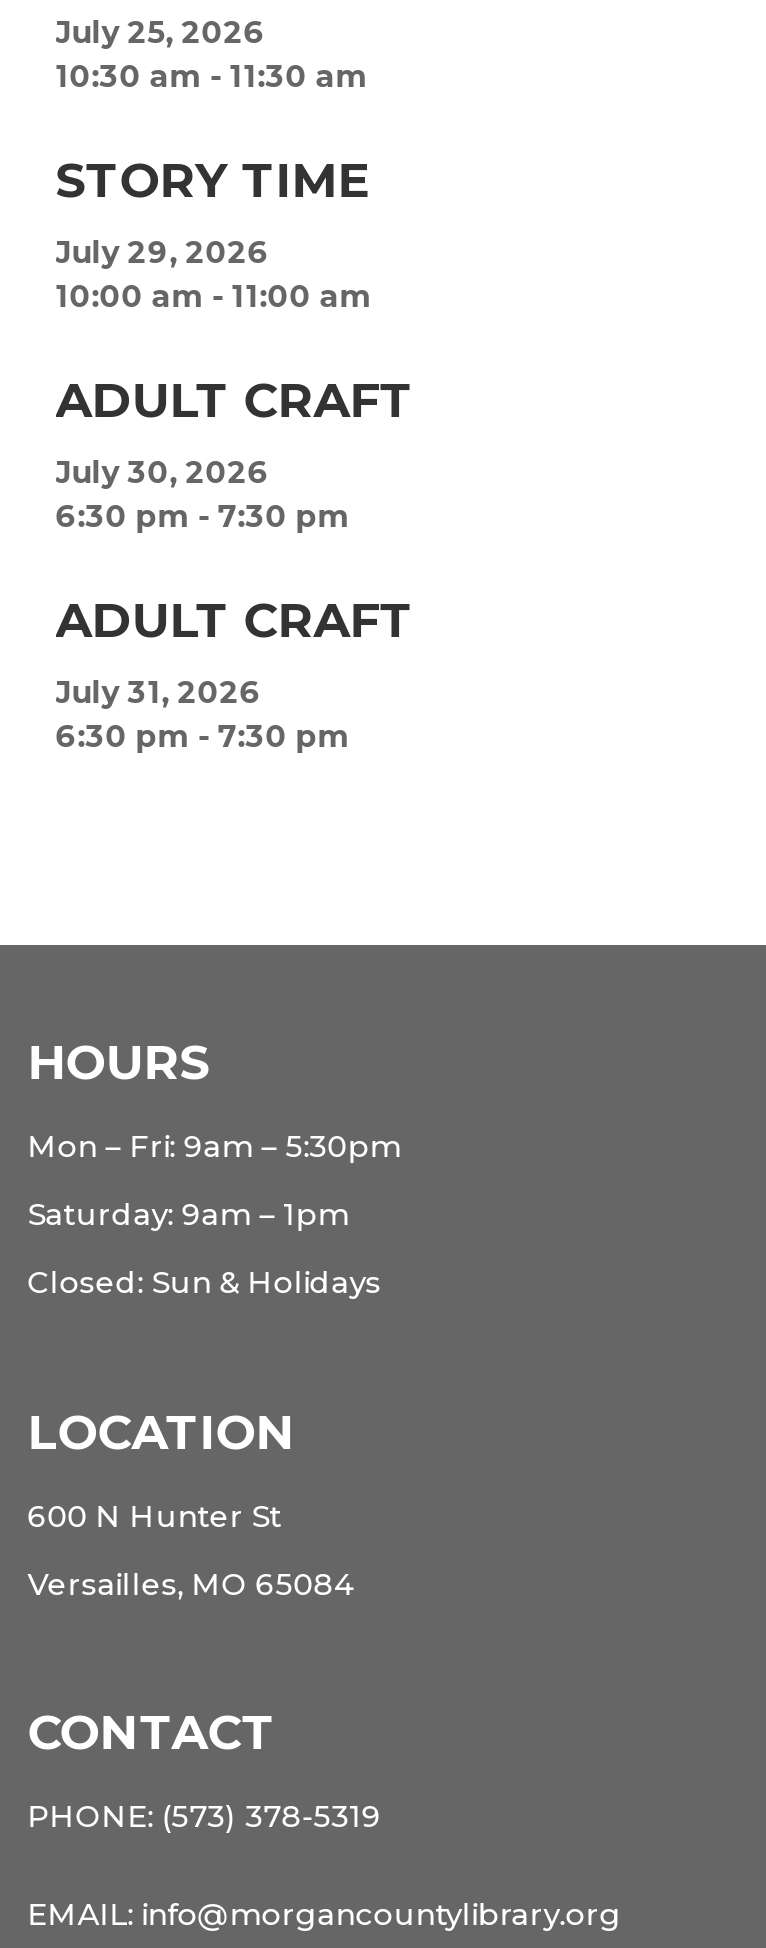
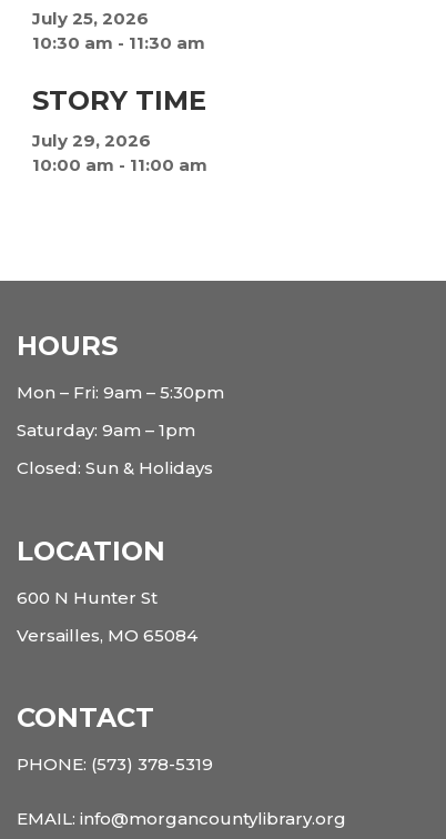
[56,372,414,756] ADULT CRAFT | July 30, 2026 | 6:30 pm - 7:30 pm | ADULT CRAFT | July 31, 2026 | 6:30 pm - 7:30 pm -> none

